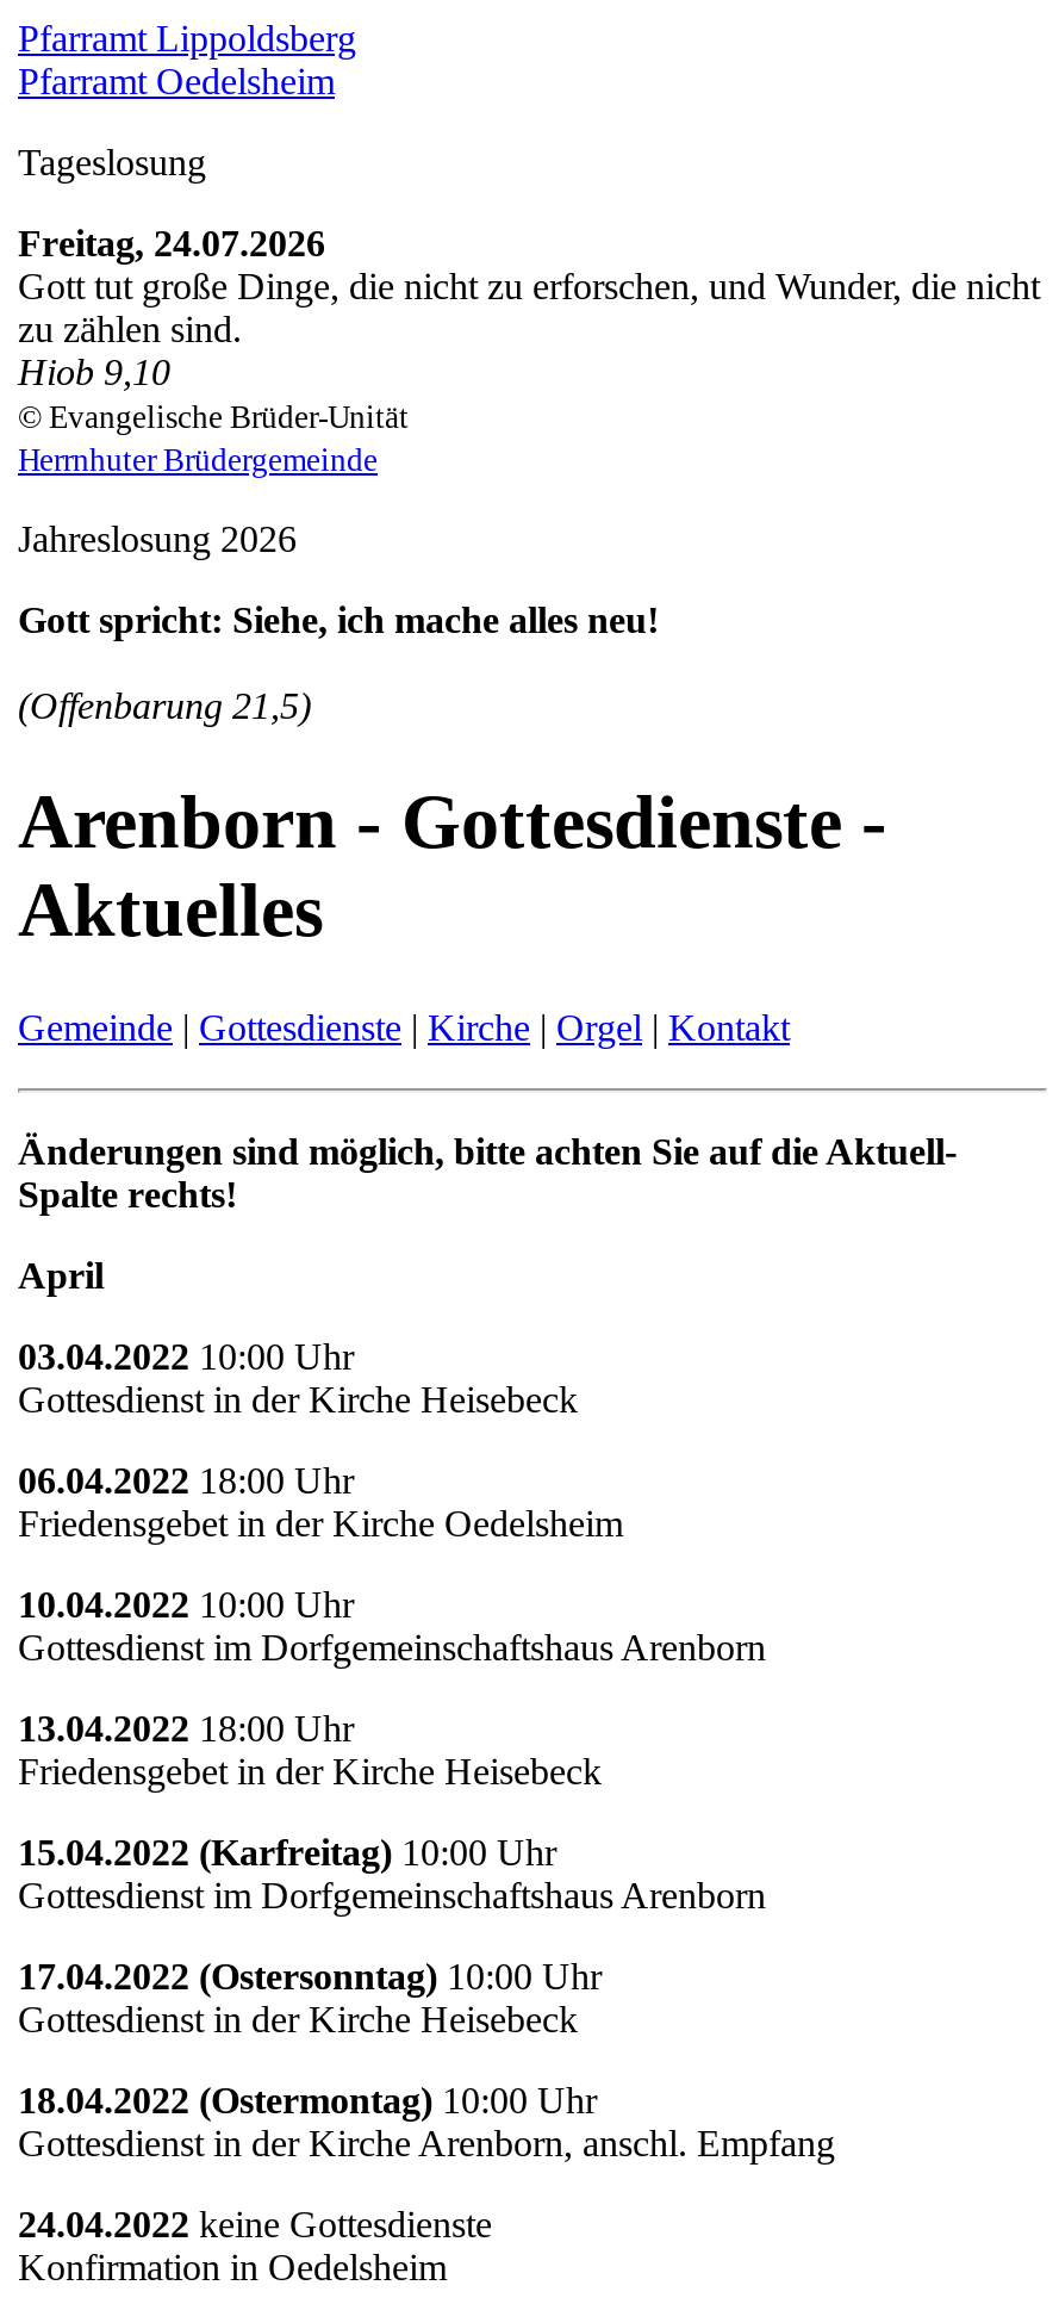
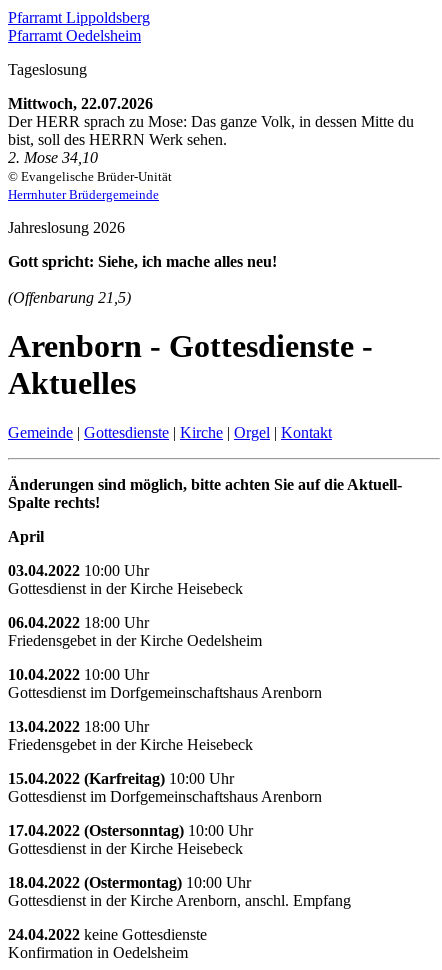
[18,223,1040,392] Freitag, 24.07.2026 | Gott tut große Dinge, die nicht zu erforschen, und Wunder, die nicht | zu zählen sind. | Hiob 9,10 -> [8,95,414,166] Mittwoch, 22.07.2026 | Der HERR sprach zu Mose: Das ganze Volk, in dessen Mitte du | bist, soll des HERRN Werk sehen. | 2. Mose 34,10

